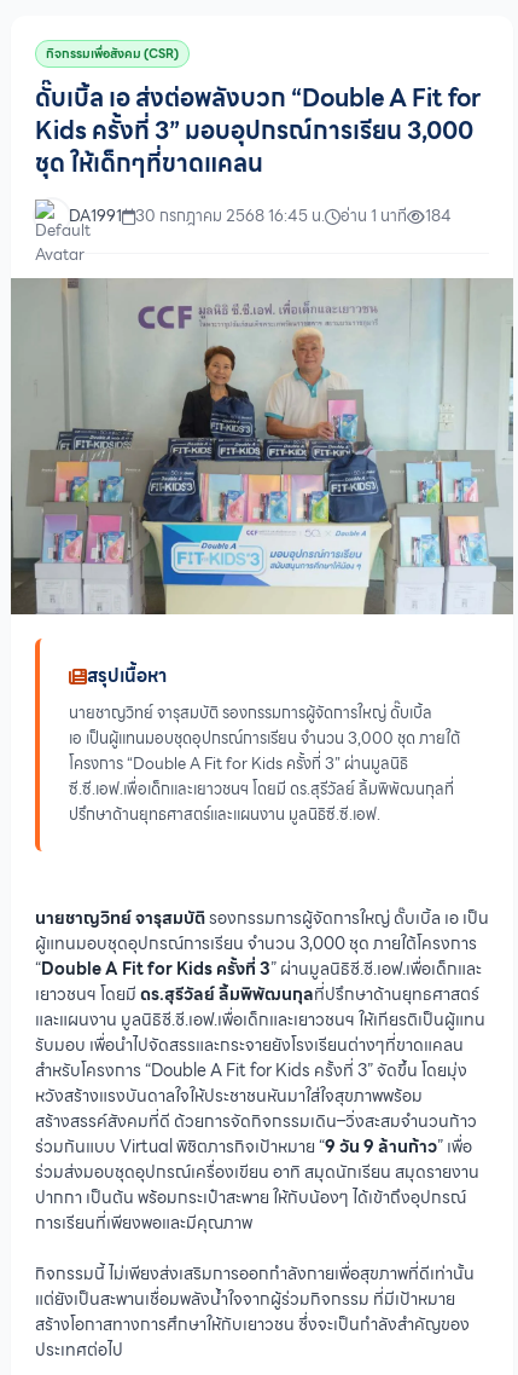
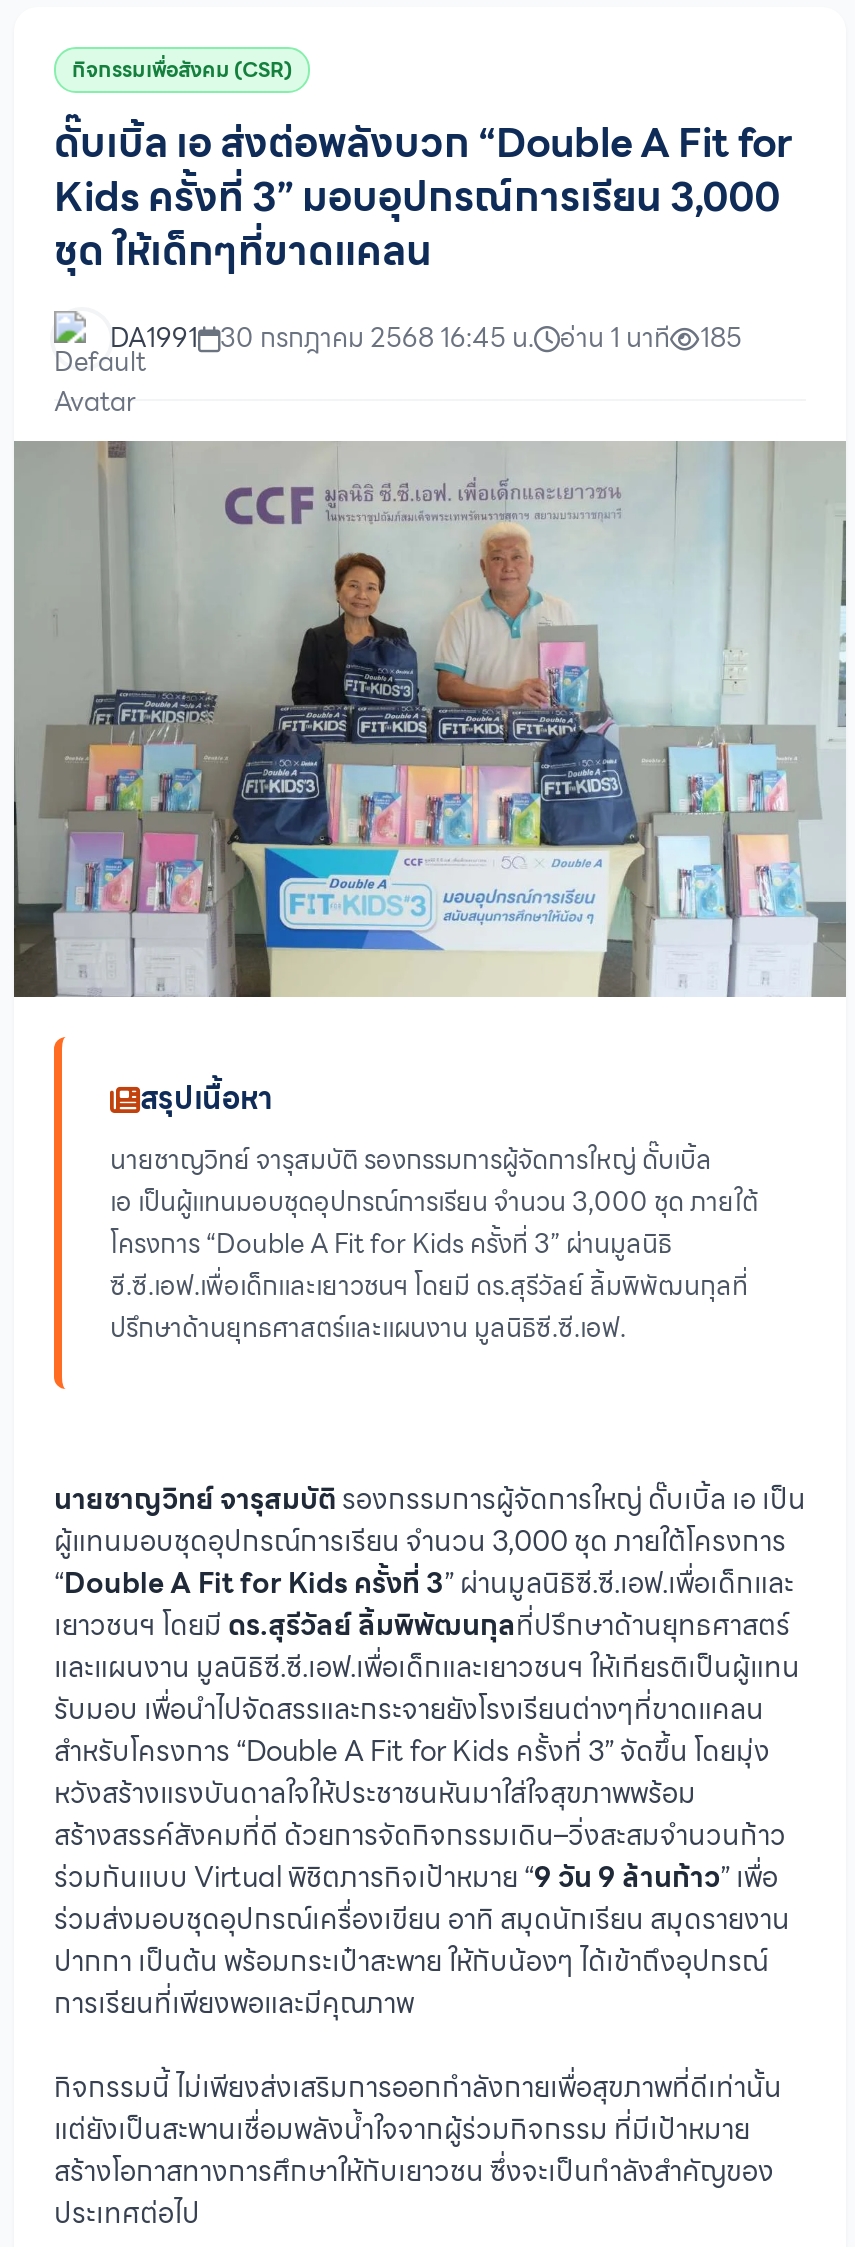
[425,204,452,229] 184 -> [700,318,742,360] 185

